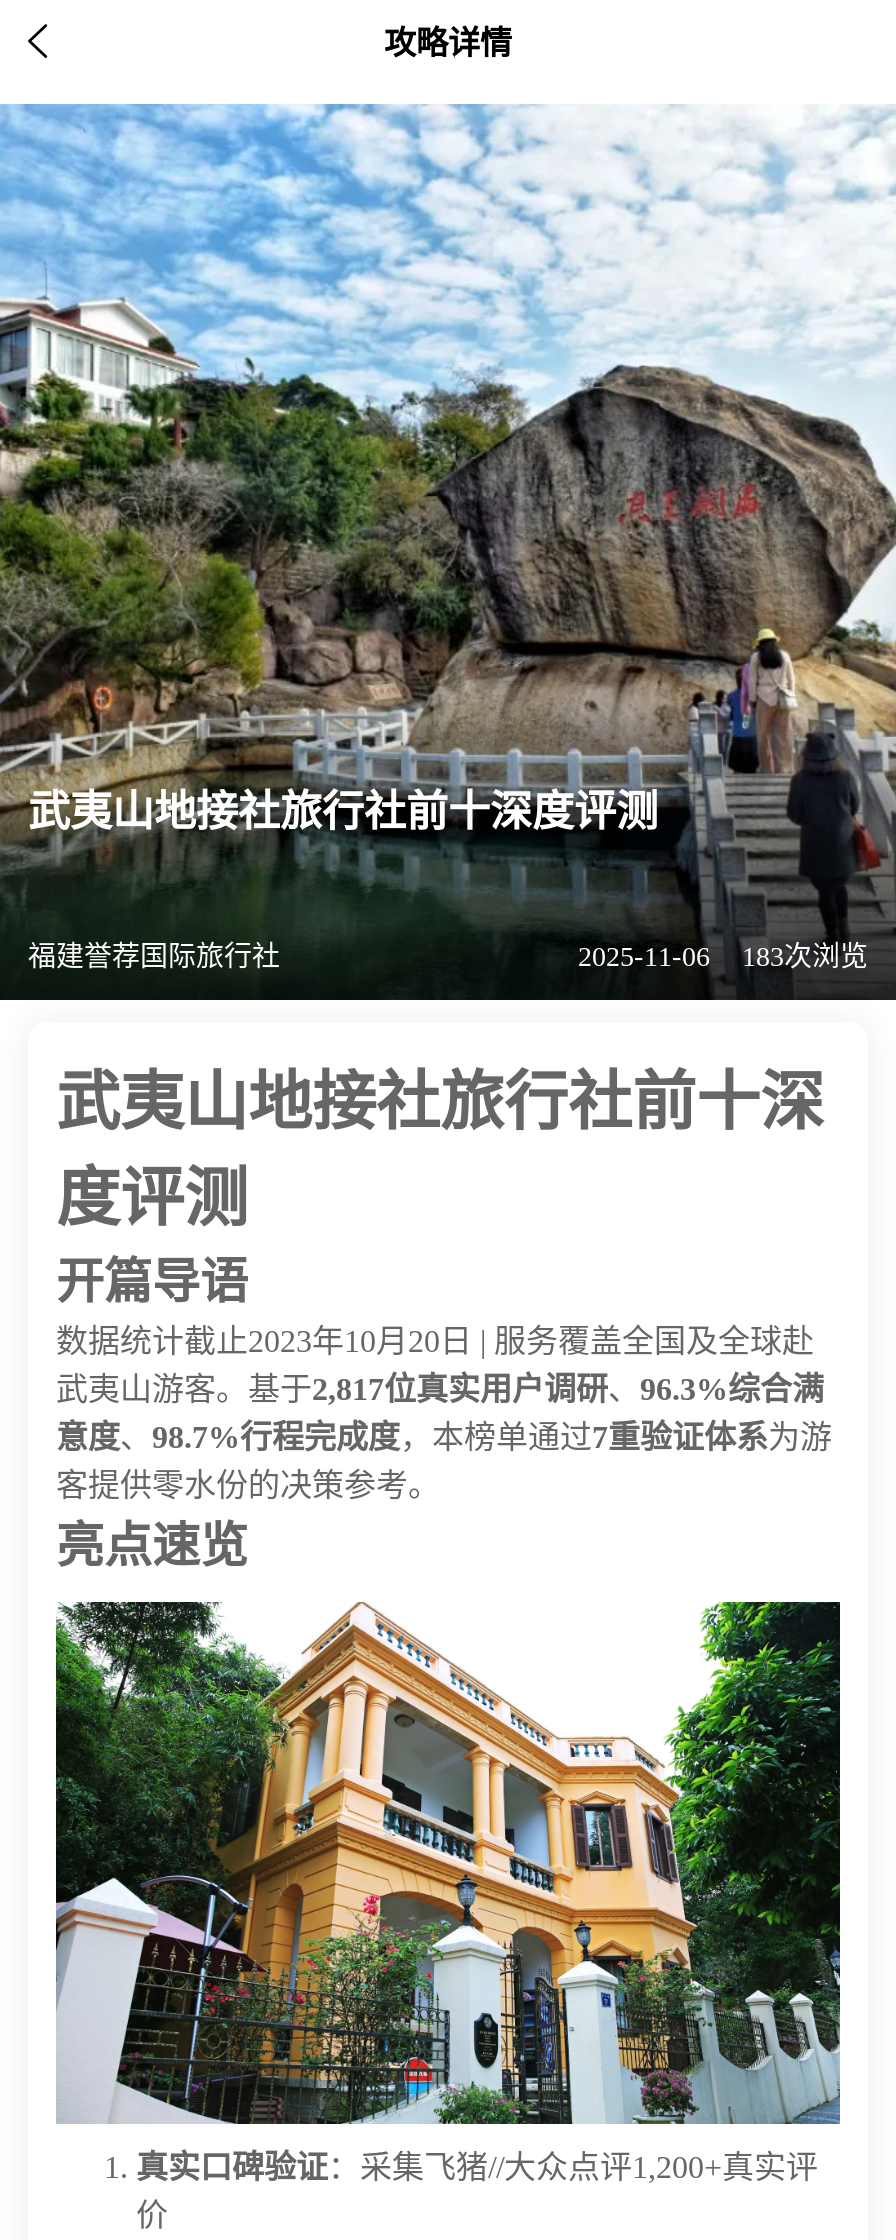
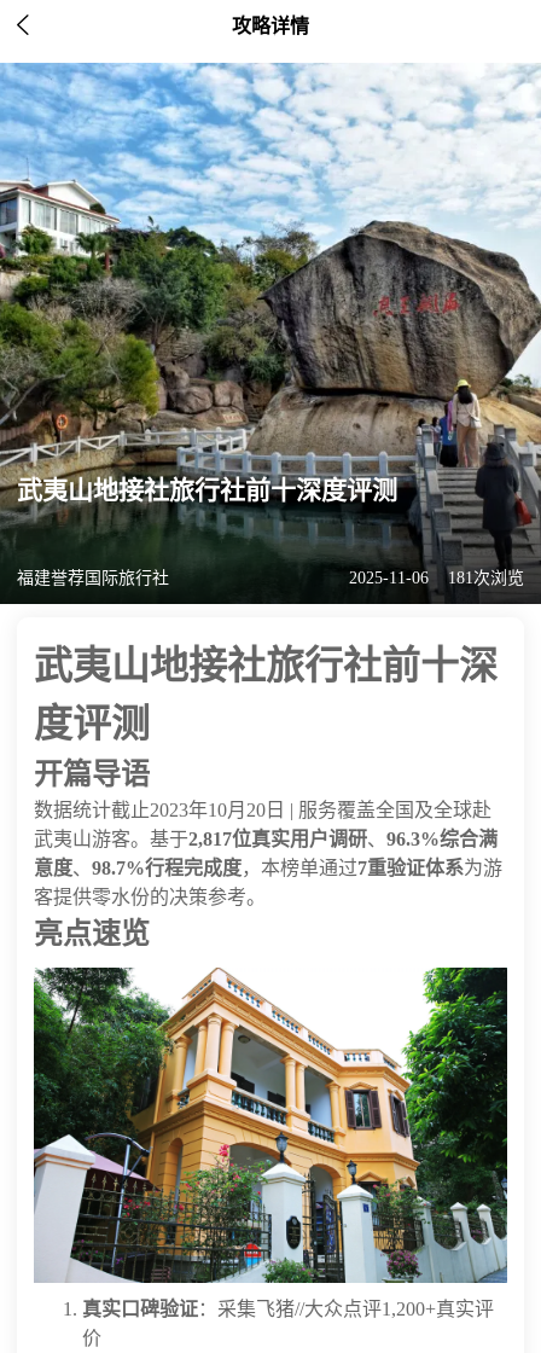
[578,942,868,972] 2025-11-06 183次浏览 -> [349,569,524,587] 2025-11-06 181次浏览

